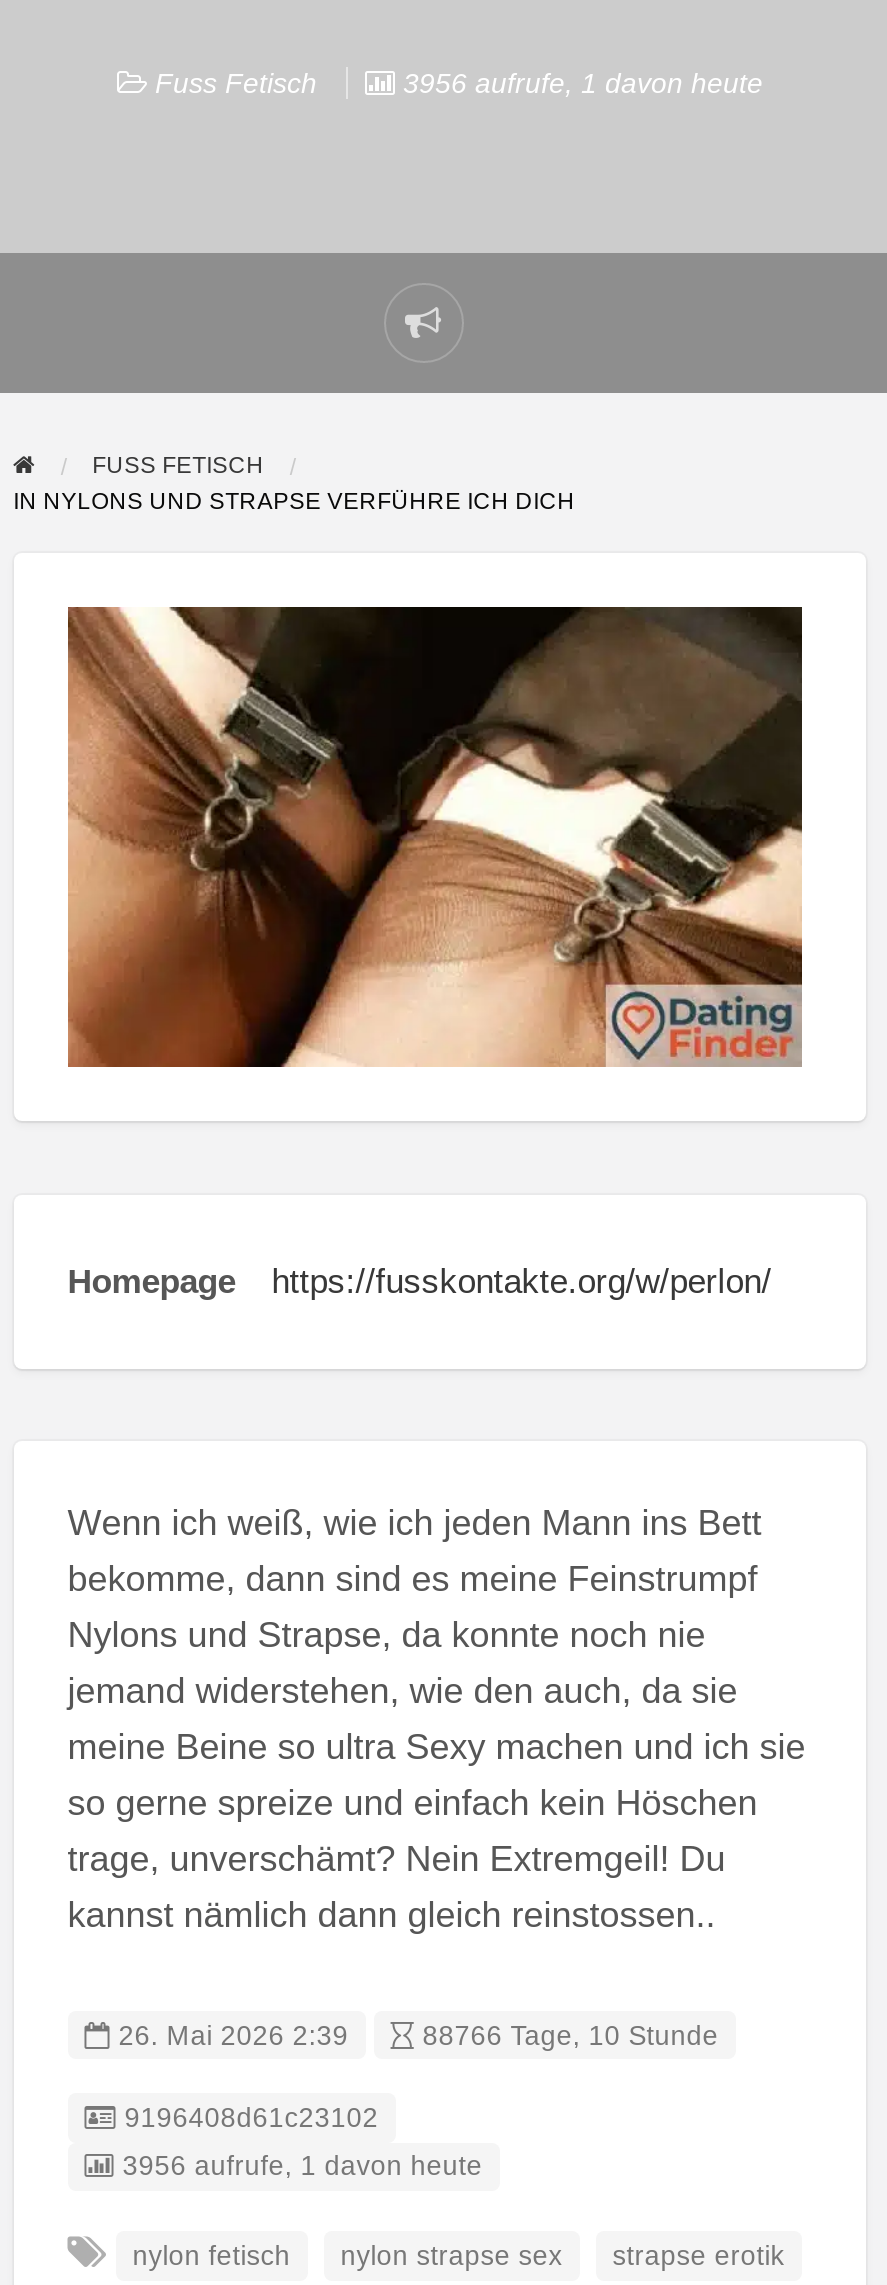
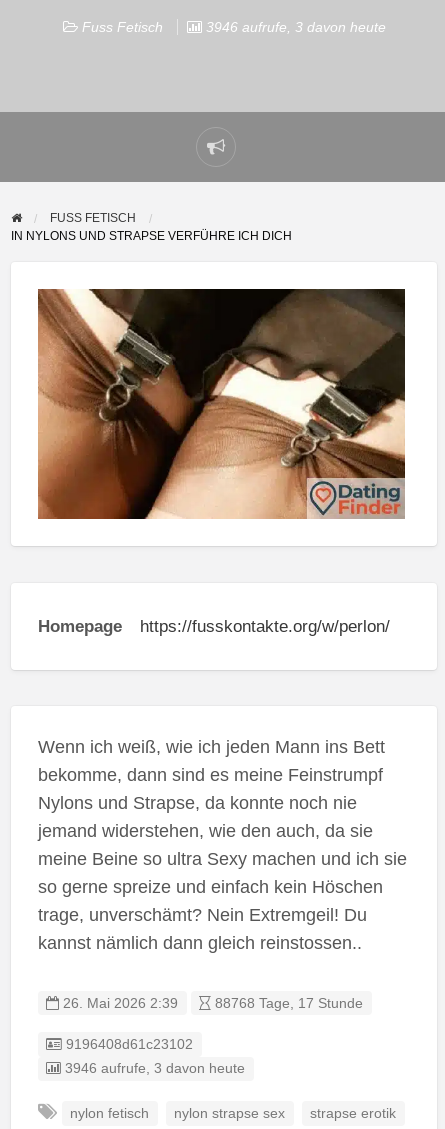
[395,66,763,98] 3956 aufrufe, 1 davon heute -> [201,19,385,35] 3946 aufrufe, 3 davon heute
[414,2020,718,2050] 88766 Tage, 10 Stunde -> [211,996,363,1011] 88768 Tage, 17 Stunde
[114,2152,482,2182] 3956 aufrufe, 1 davon heute -> [61,1061,245,1076] 3946 aufrufe, 3 davon heute

